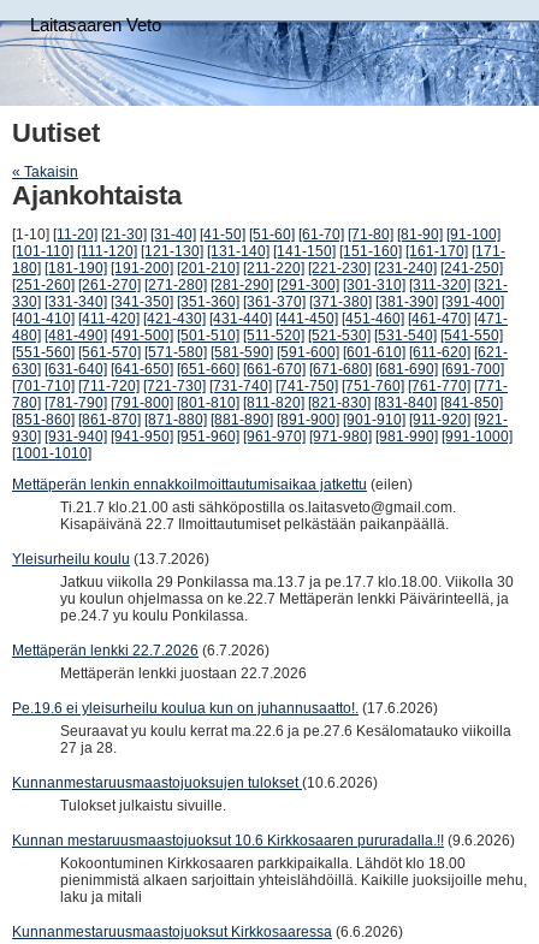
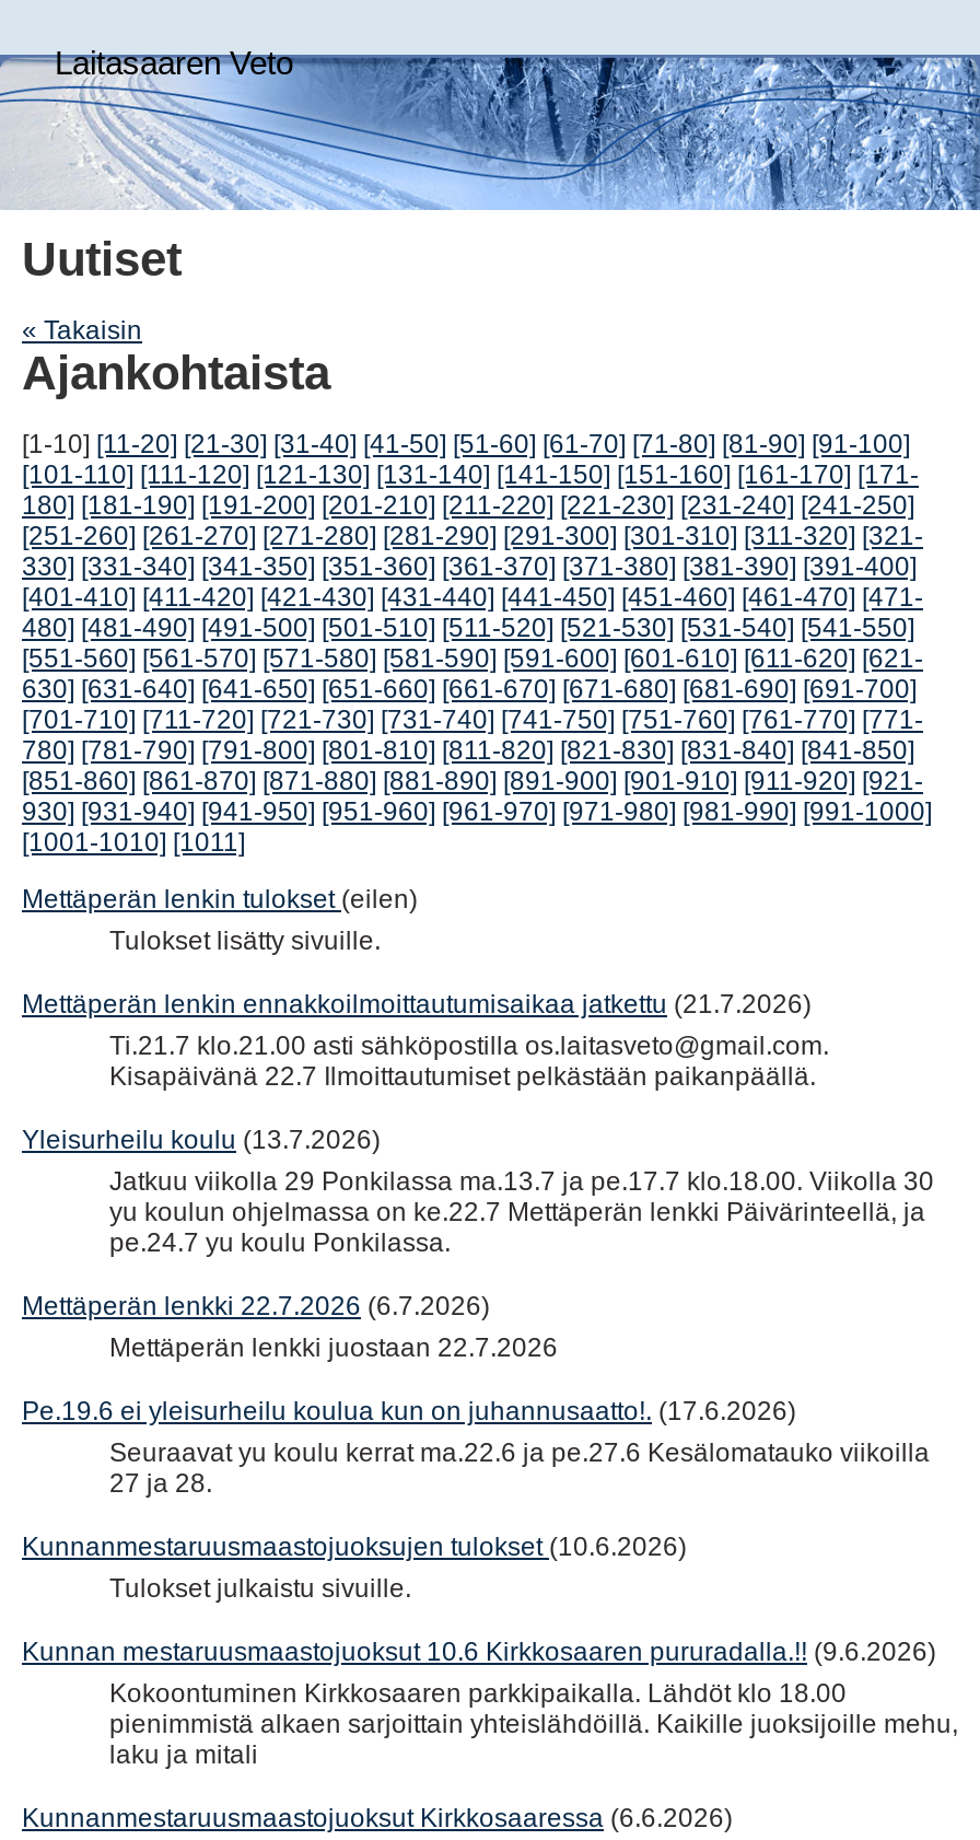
[12,445,413,493] [1001-1010] | Mettäperän lenkin ennakkoilmoittautumisaikaa jatkettu (eilen) -> [22,827,812,1020] [1001-1010] [1011] | Mettäperän lenkin tulokset (eilen) | Tulokset lisätty sivuille. | Mettäperän lenkin ennakkoilmoittautumisaikaa jatkettu (21.7.2026)

